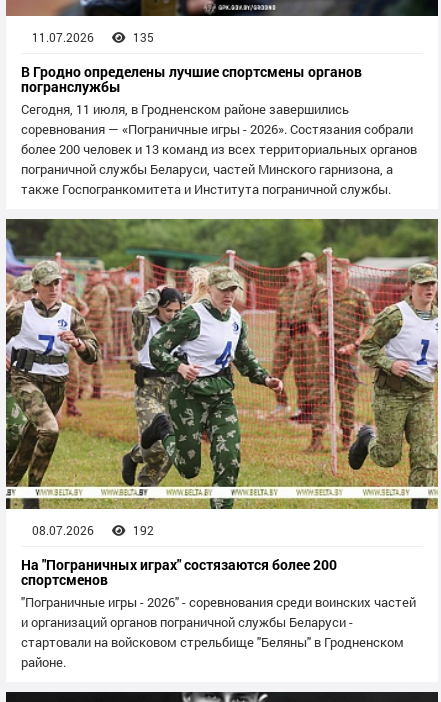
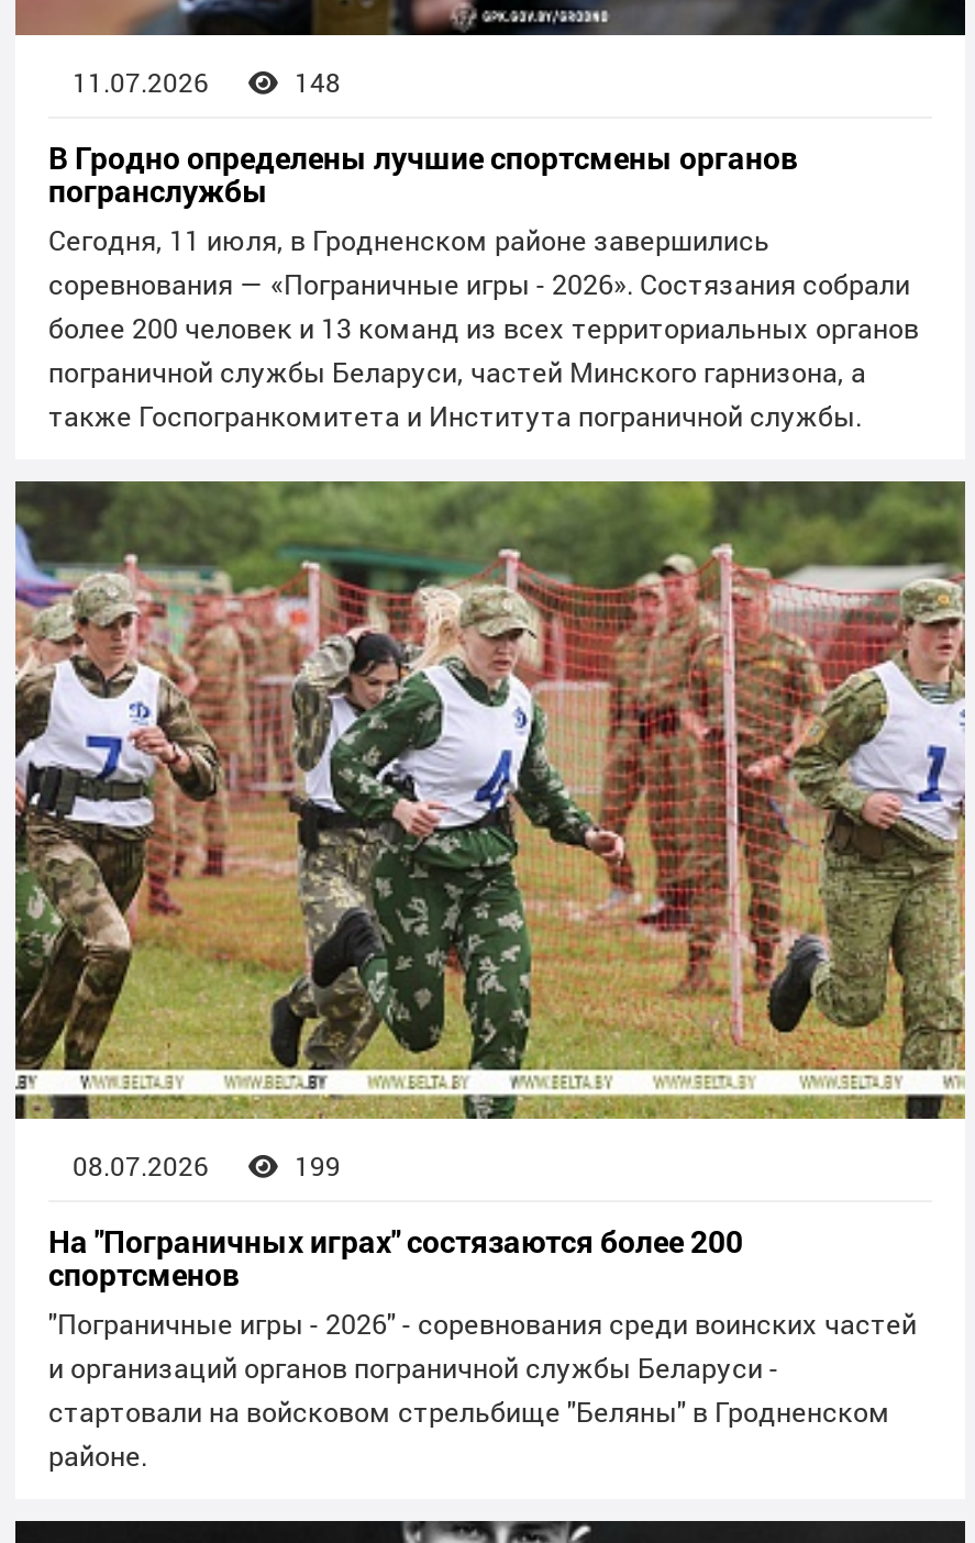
[133,30,154,45] 135 -> [295,65,341,98] 148
[133,523,154,538] 192 -> [295,1149,341,1182] 199

